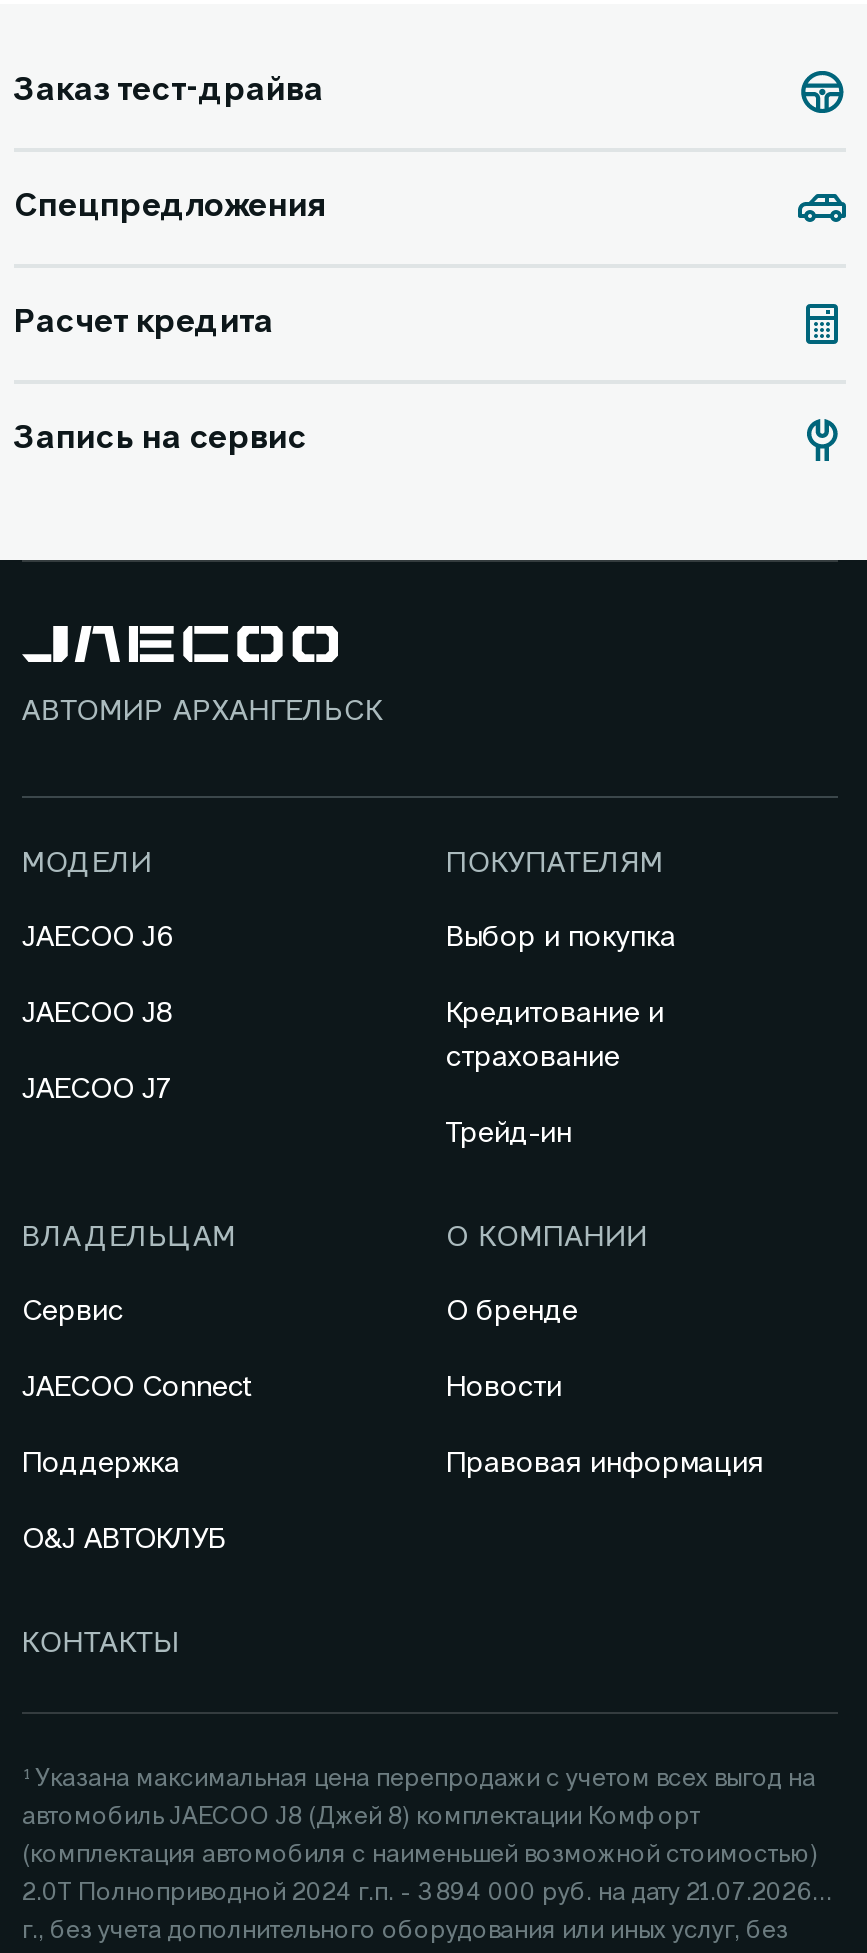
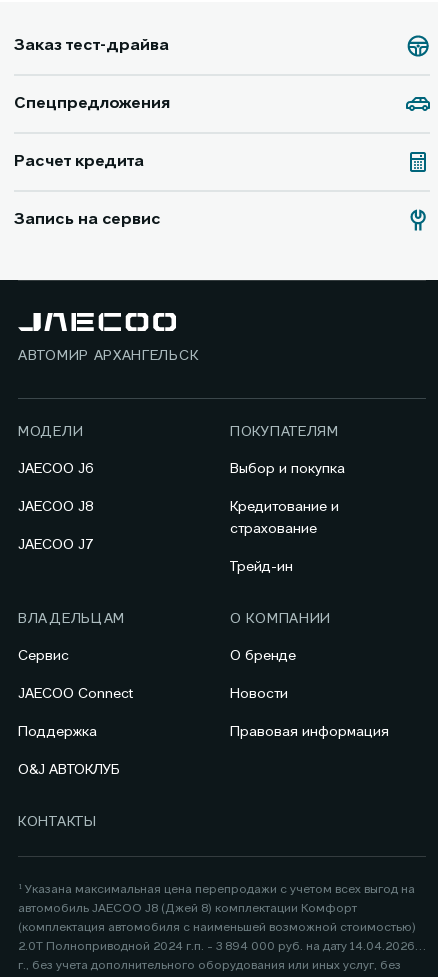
[22,1882,812,1906] 2.0Т Полноприводной 2024 г.п. - 3 894 000 руб. на дату 21.07.2026 -> [18,941,415,953] 2.0Т Полноприводной 2024 г.п. - 3 894 000 руб. на дату 14.04.2026

